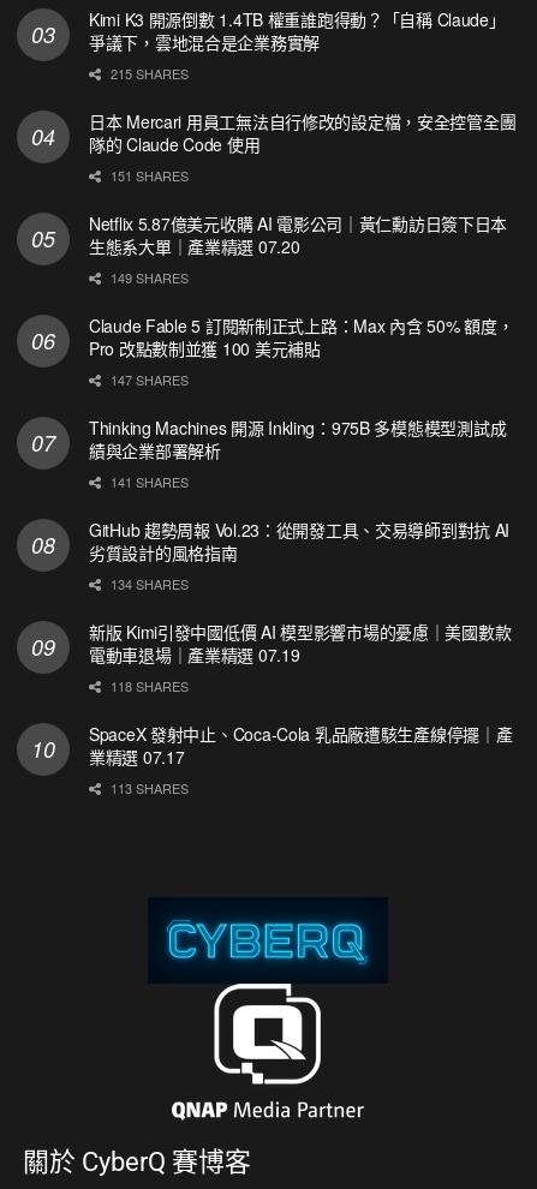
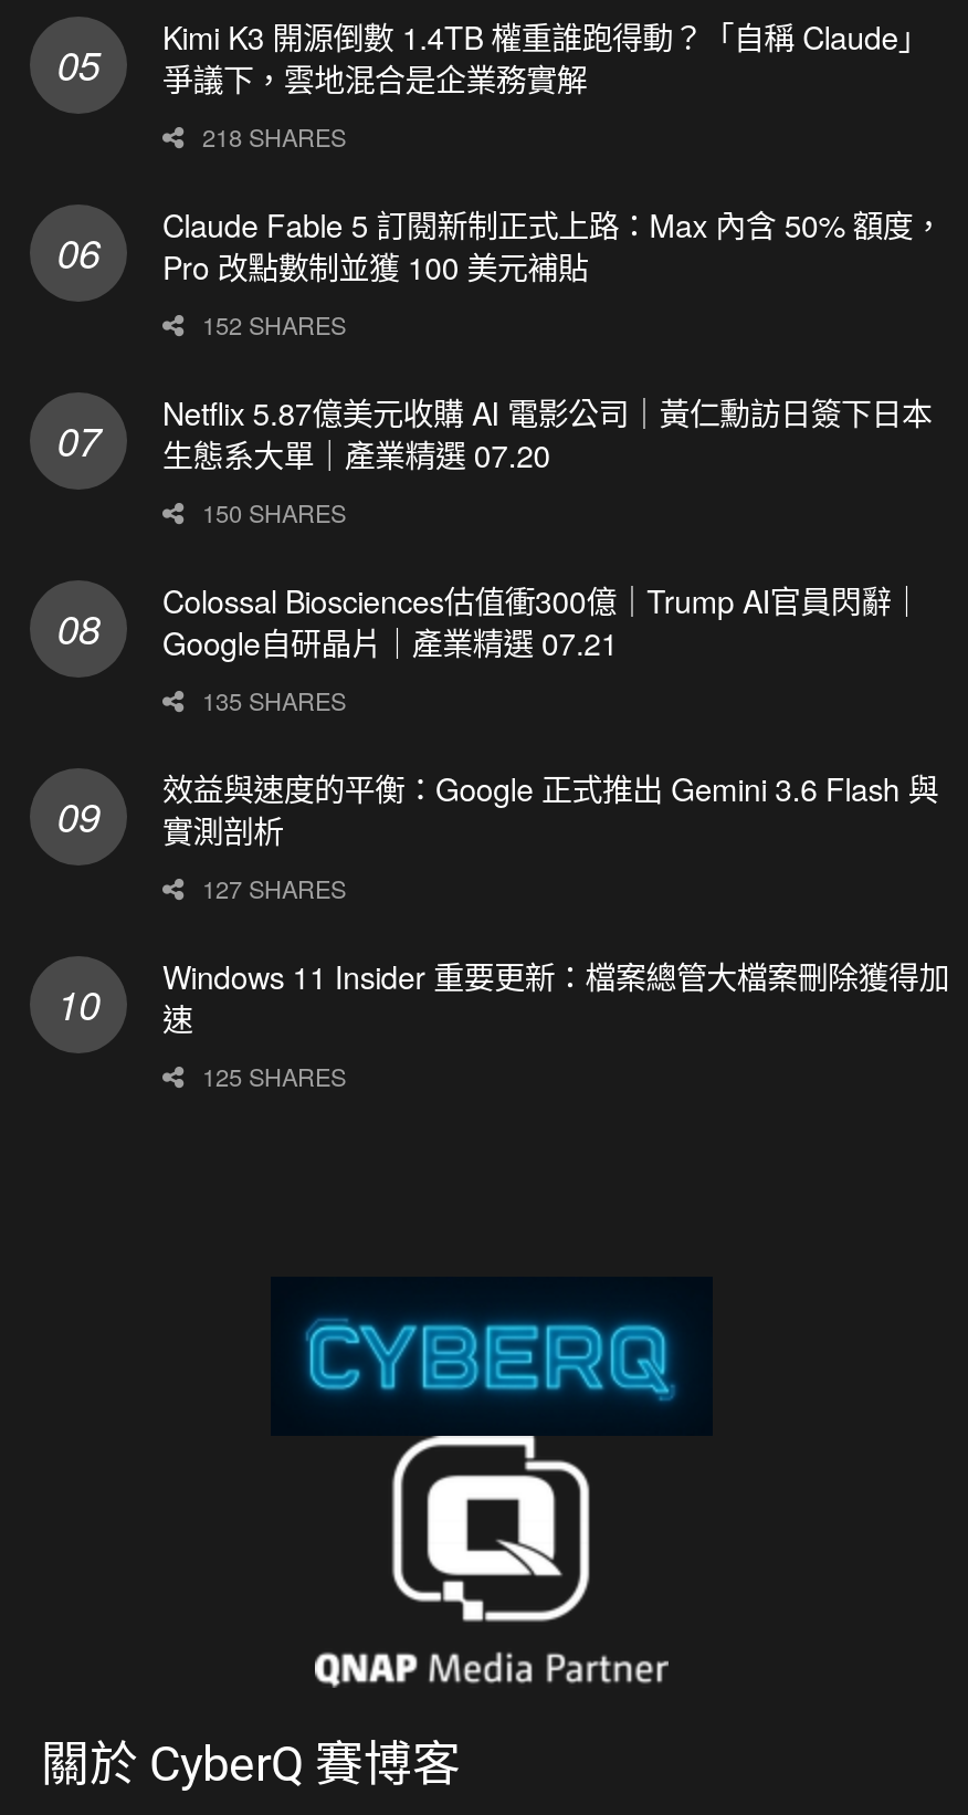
[107,64,189,83] 215 SHARES -> [196,117,346,152] 218 SHARES
[89,110,516,185] 日本 Mercari 用員工無法自行修改的設定檔，安全控管全團 | 隊的 Claude Code 使用 | 151 SHARES -> [196,305,346,340] 152 SHARES
[89,268,512,798] 149 SHARES | 147 SHARES | Thinking Machines 開源 Inkling：975B 多模態模型測試成 | 績與企業部署解析 | 141 SHARES | GitHub 趨勢周報 Vol.23：從開發工具、交易導師到對抗 AI | 劣質設計的風格指南 | 134 SHARES | 新版 Kimi引發中國低價 AI 模型影響市場的憂慮｜美國數款 | 電動車退場｜產業精選 07.19 | 118 SHARES | SpaceX 發射中止、Coca-Cola 乳品廠遭駭生產線停擺｜產 | 業精選 07.17 | 113 SHARES -> [162,493,949,1092] 150 SHARES | Colossal Biosciences估值衝300億｜Trump AI官員閃辭｜ | Google自研晶片｜產業精選 07.21 | 135 SHARES | 效益與速度的平衡：Google 正式推出 Gemini 3.6 Flash 與 | 實測剖析 | 127 SHARES | Windows 11 Insider 重要更新：檔案總管大檔案刪除獲得加 | 速 | 125 SHARES
moved [89,314,513,361] -> [162,201,943,287]: Claude Fable 5 訂閱新制正式上路：Max 內含 50% 額度， | Pro 改點數制並獲 100 美元補貼

